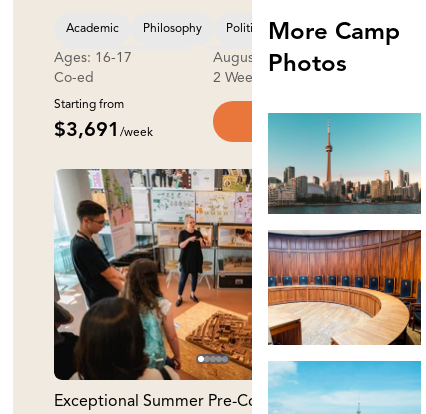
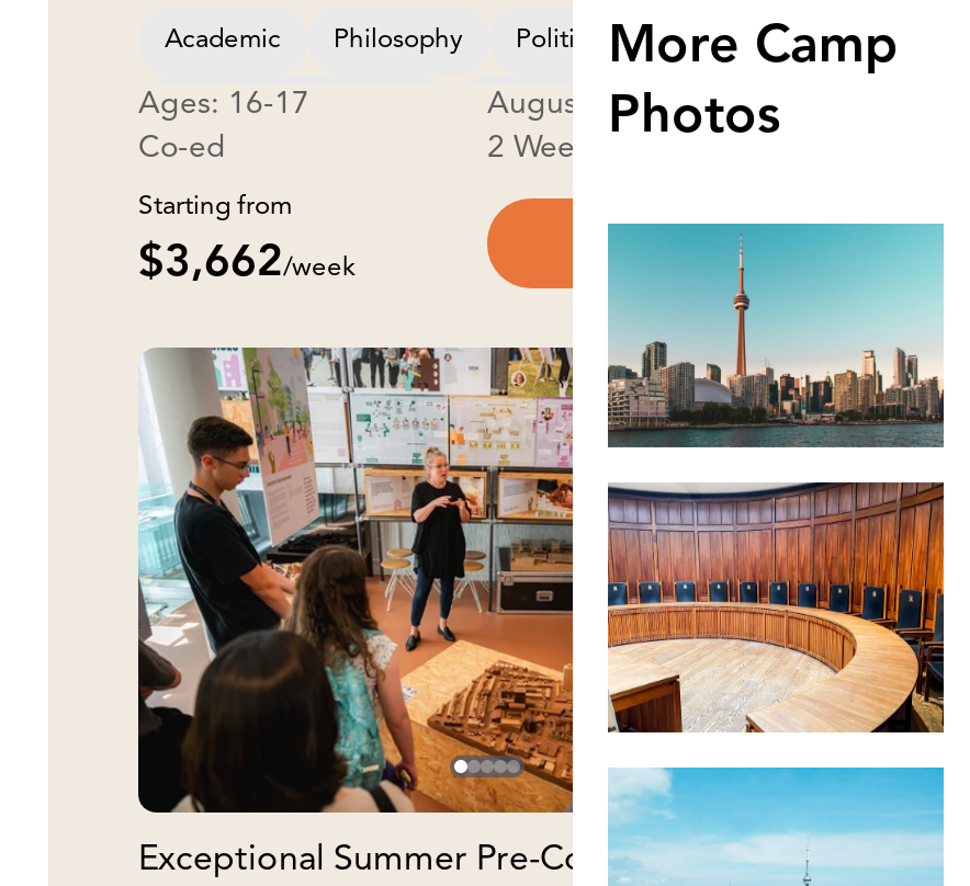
[54,121,153,141] $3,691/week -> [138,242,356,286] $3,662/week

